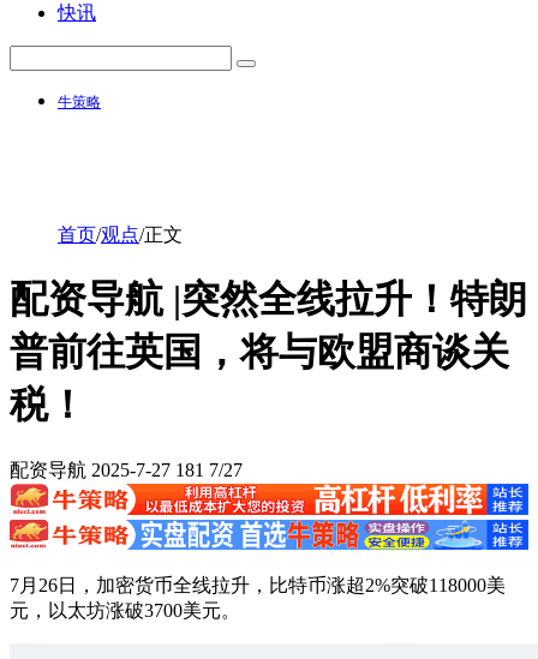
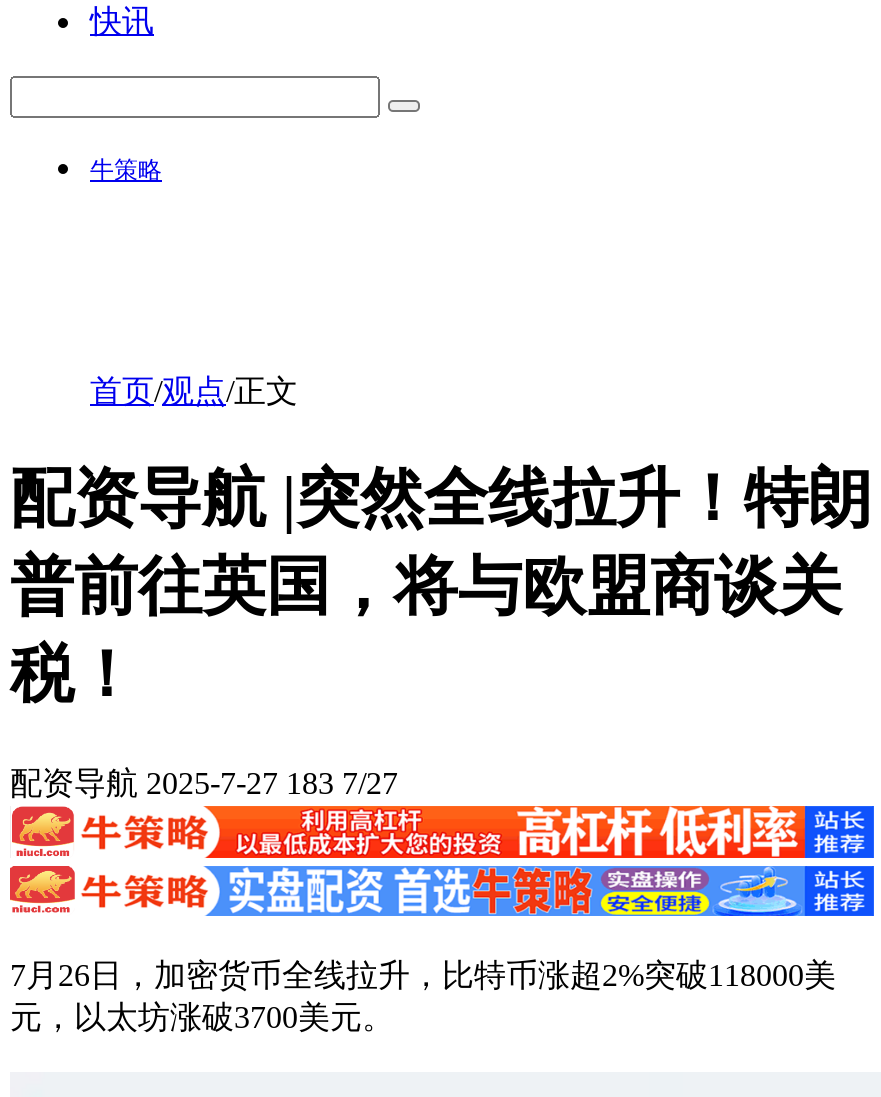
[10,460,243,480] 配资导航 2025-7-27 181 7/27 -> [10,766,398,800] 配资导航 2025-7-27 183 7/27

